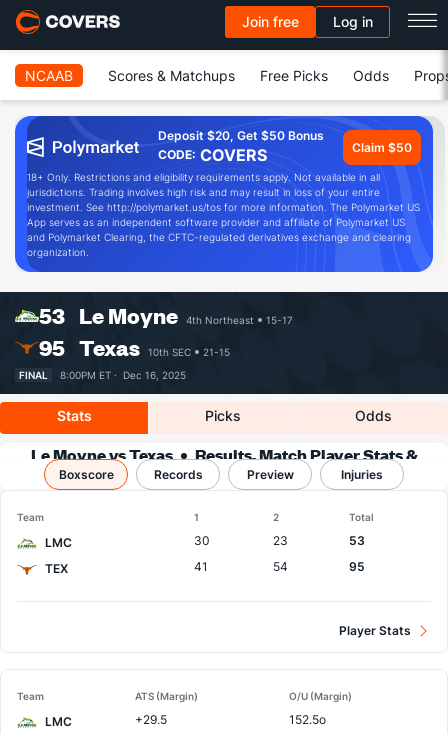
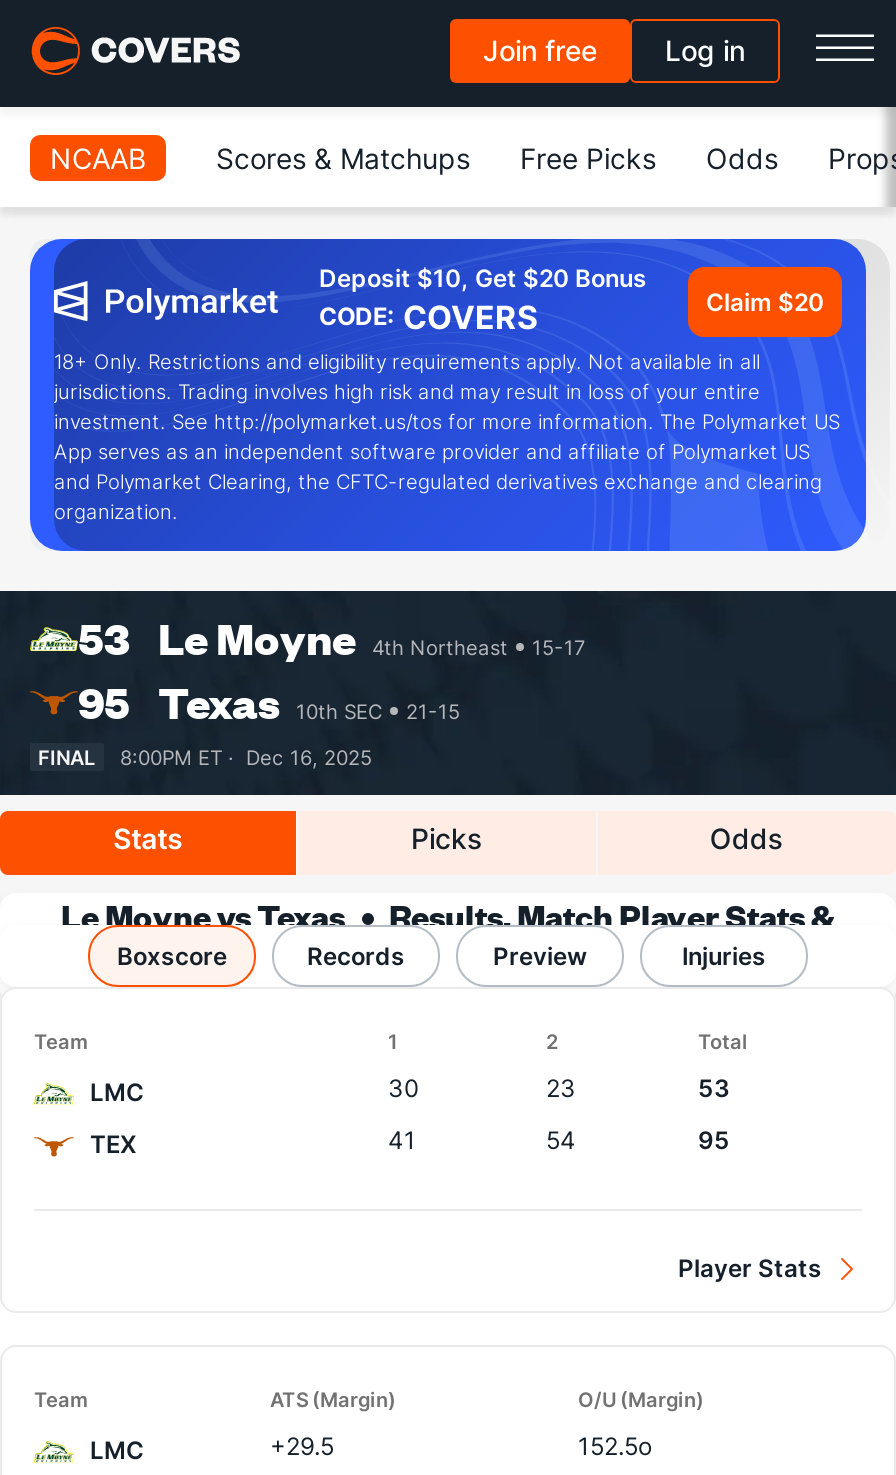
[158,128,324,143] Deposit $20, Get $50 Bonus -> [319,263,647,293] Deposit $10, Get $20 Bonus
[352,139,412,154] Claim $50 -> [706,286,824,316] Claim $20

